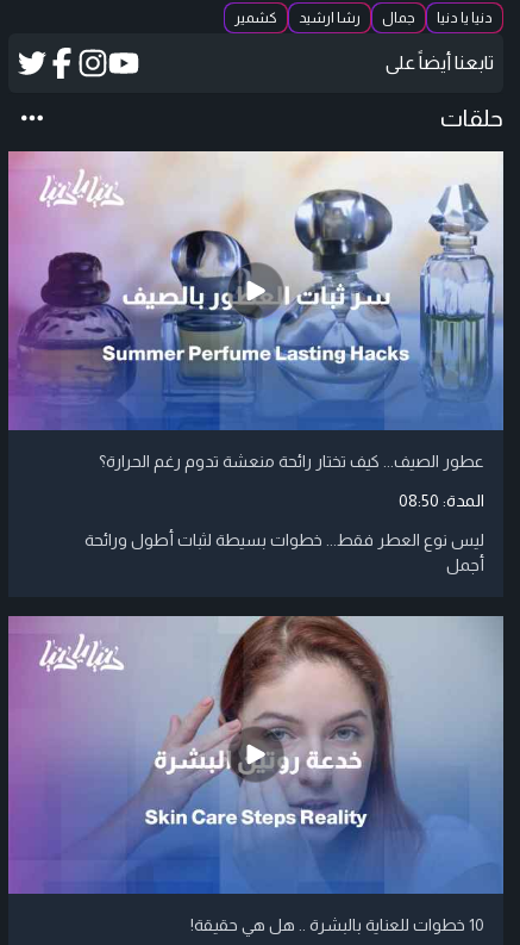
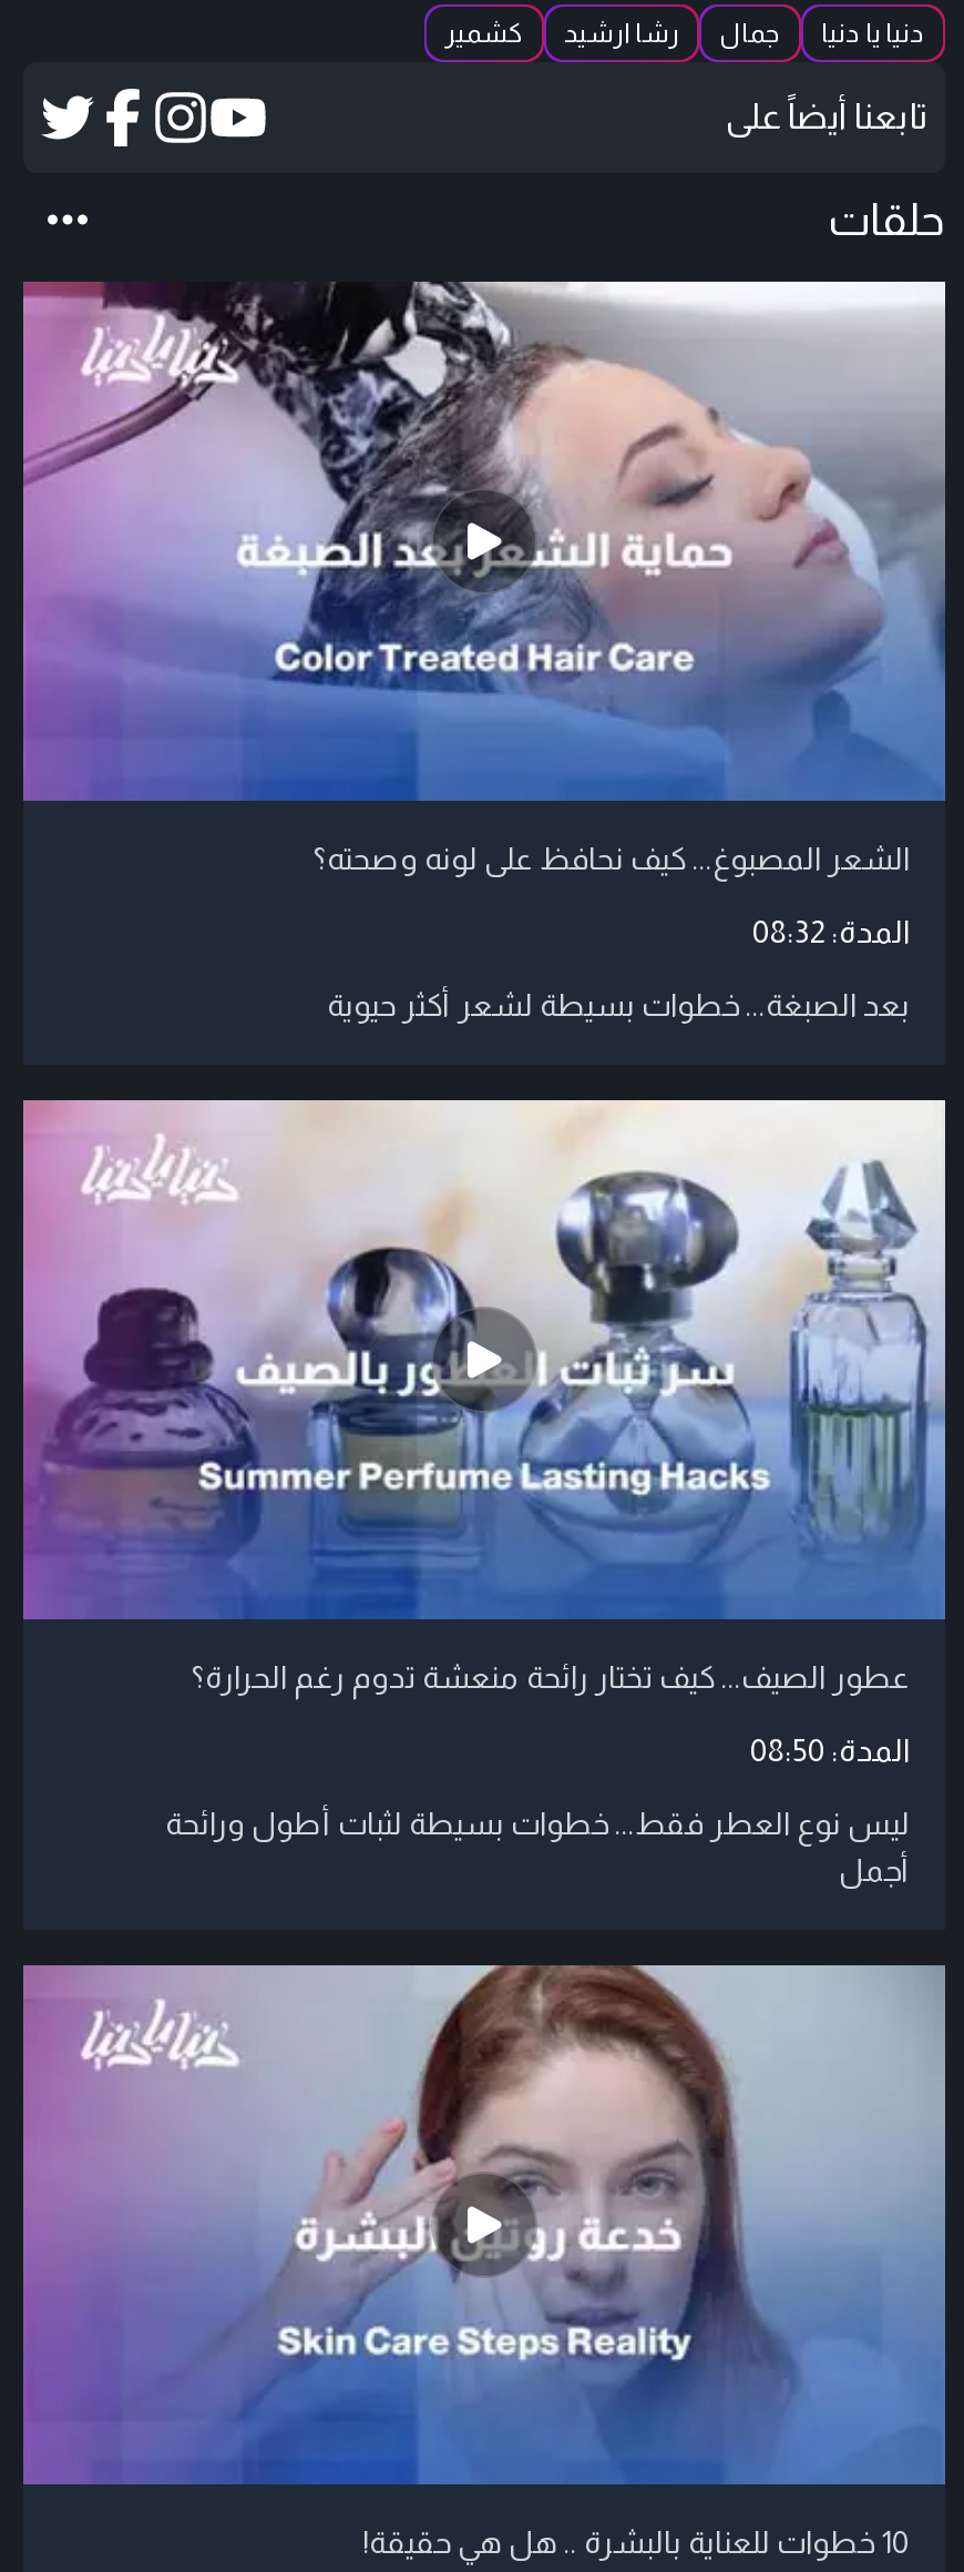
none -> [23,282,945,1023] [image] | الشعر المصبوغ... كيف نحافظ على لونه وصحته؟ | المدة: 08:32 | بعد الصبغة... خطوات بسيطة لشعر أكثر حيوية

